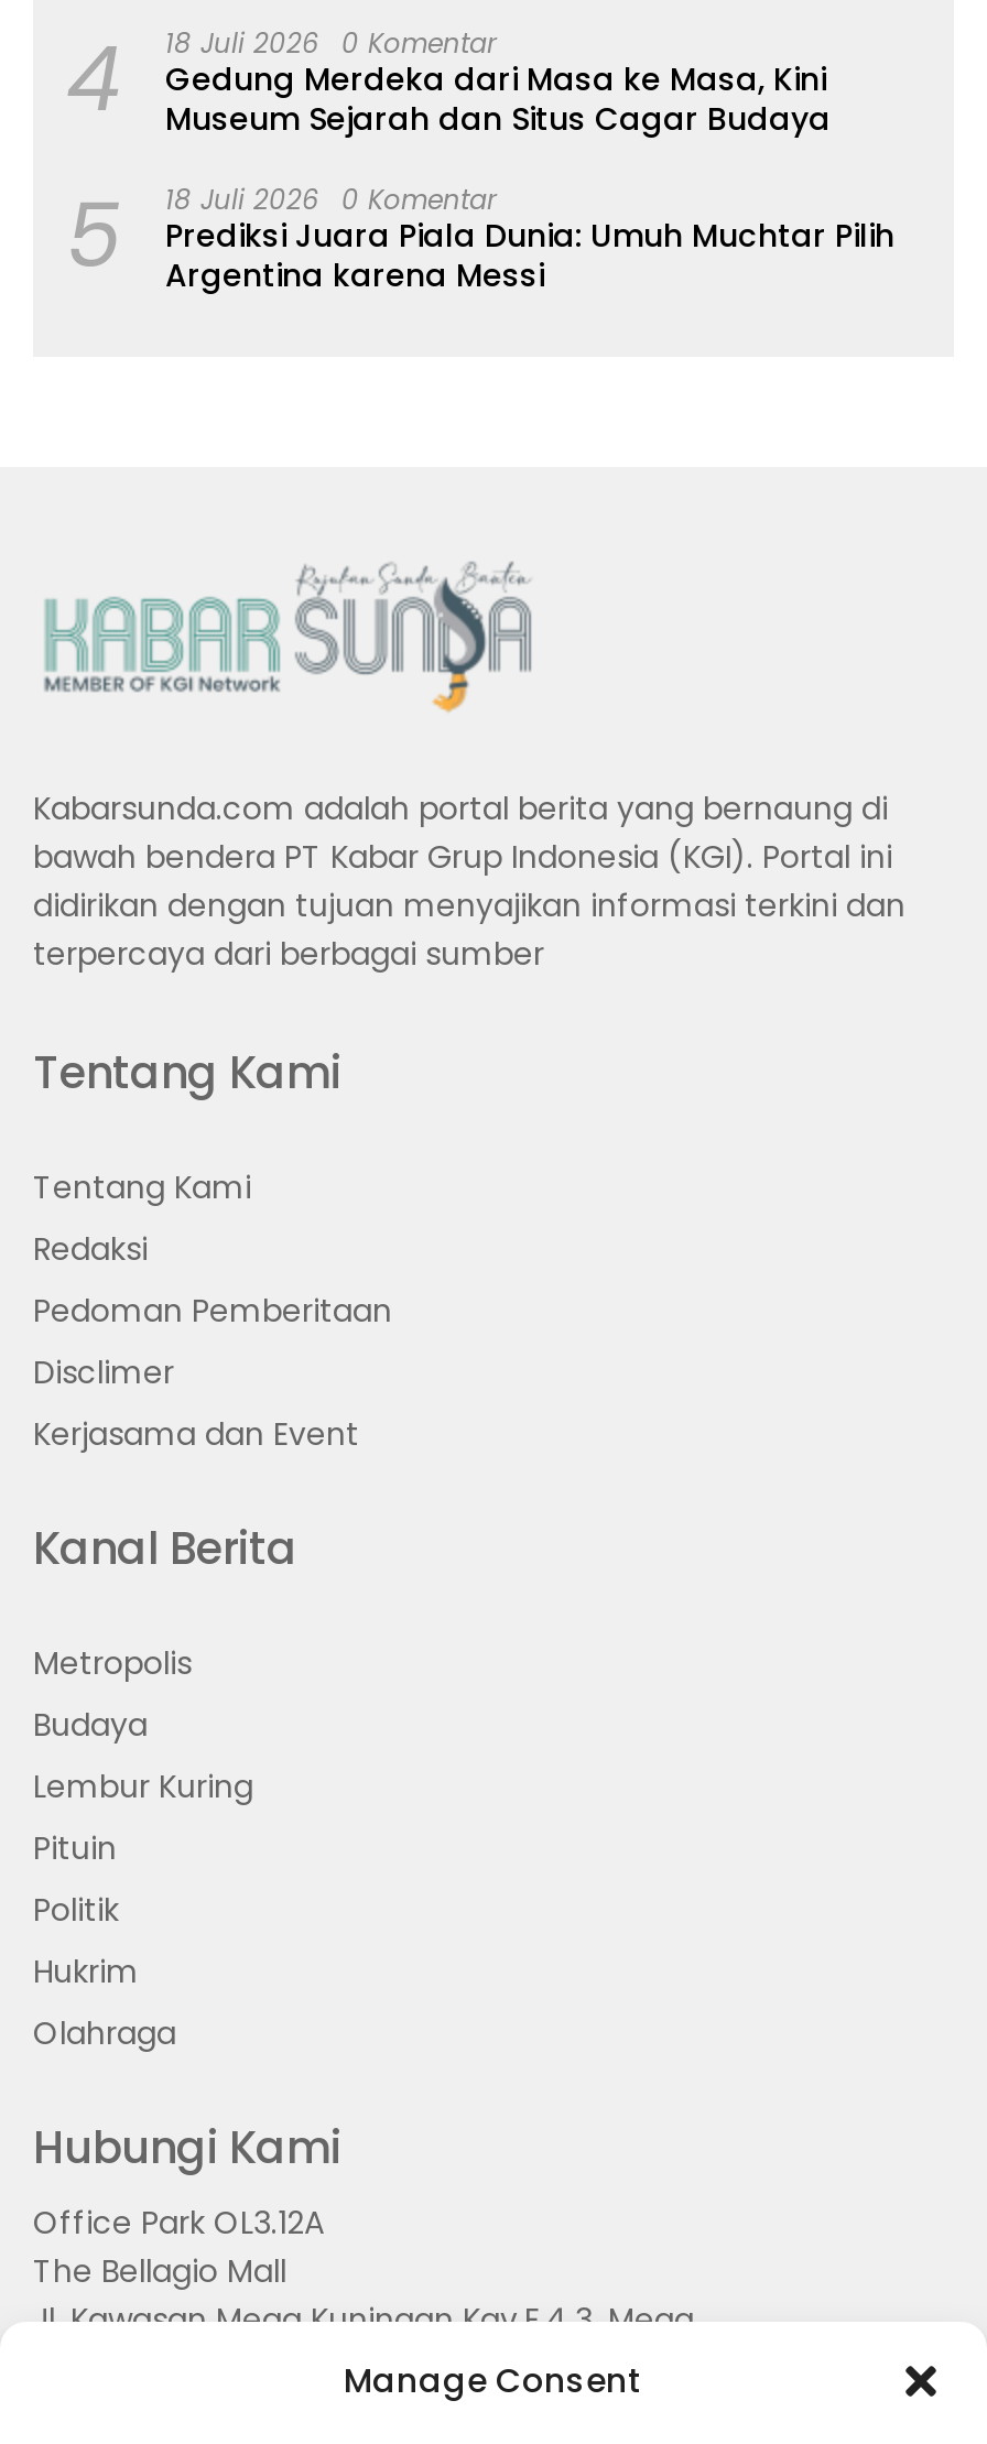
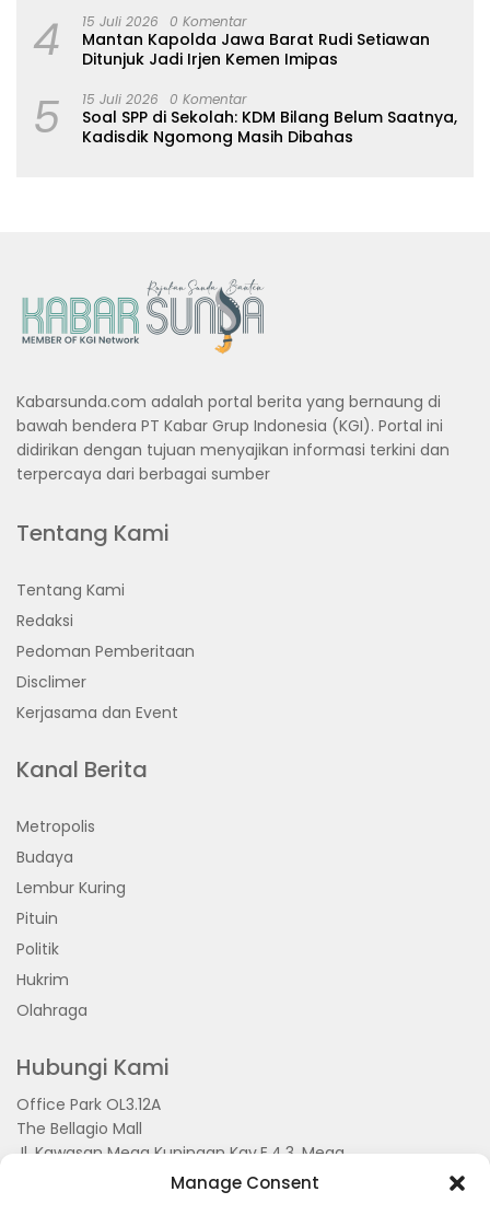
[165,24,848,140] 18 Juli 2026 0 Komentar | Gedung Merdeka dari Masa ke Masa, Kini | Museum Sejarah dan Situs Cagar Budaya -> [82,12,430,70] 15 Juli 2026 0 Komentar | Mantan Kapolda Jawa Barat Rudi Setiawan | Ditunjuk Jadi Irjen Kemen Imipas
[165,180,894,297] 18 Juli 2026 0 Komentar | Prediksi Juara Piala Dunia: Umuh Muchtar Pilih | Argentina karena Messi -> [82,90,457,148] 15 Juli 2026 0 Komentar | Soal SPP di Sekolah: KDM Bilang Belum Saatnya, | Kadisdik Ngomong Masih Dibahas

